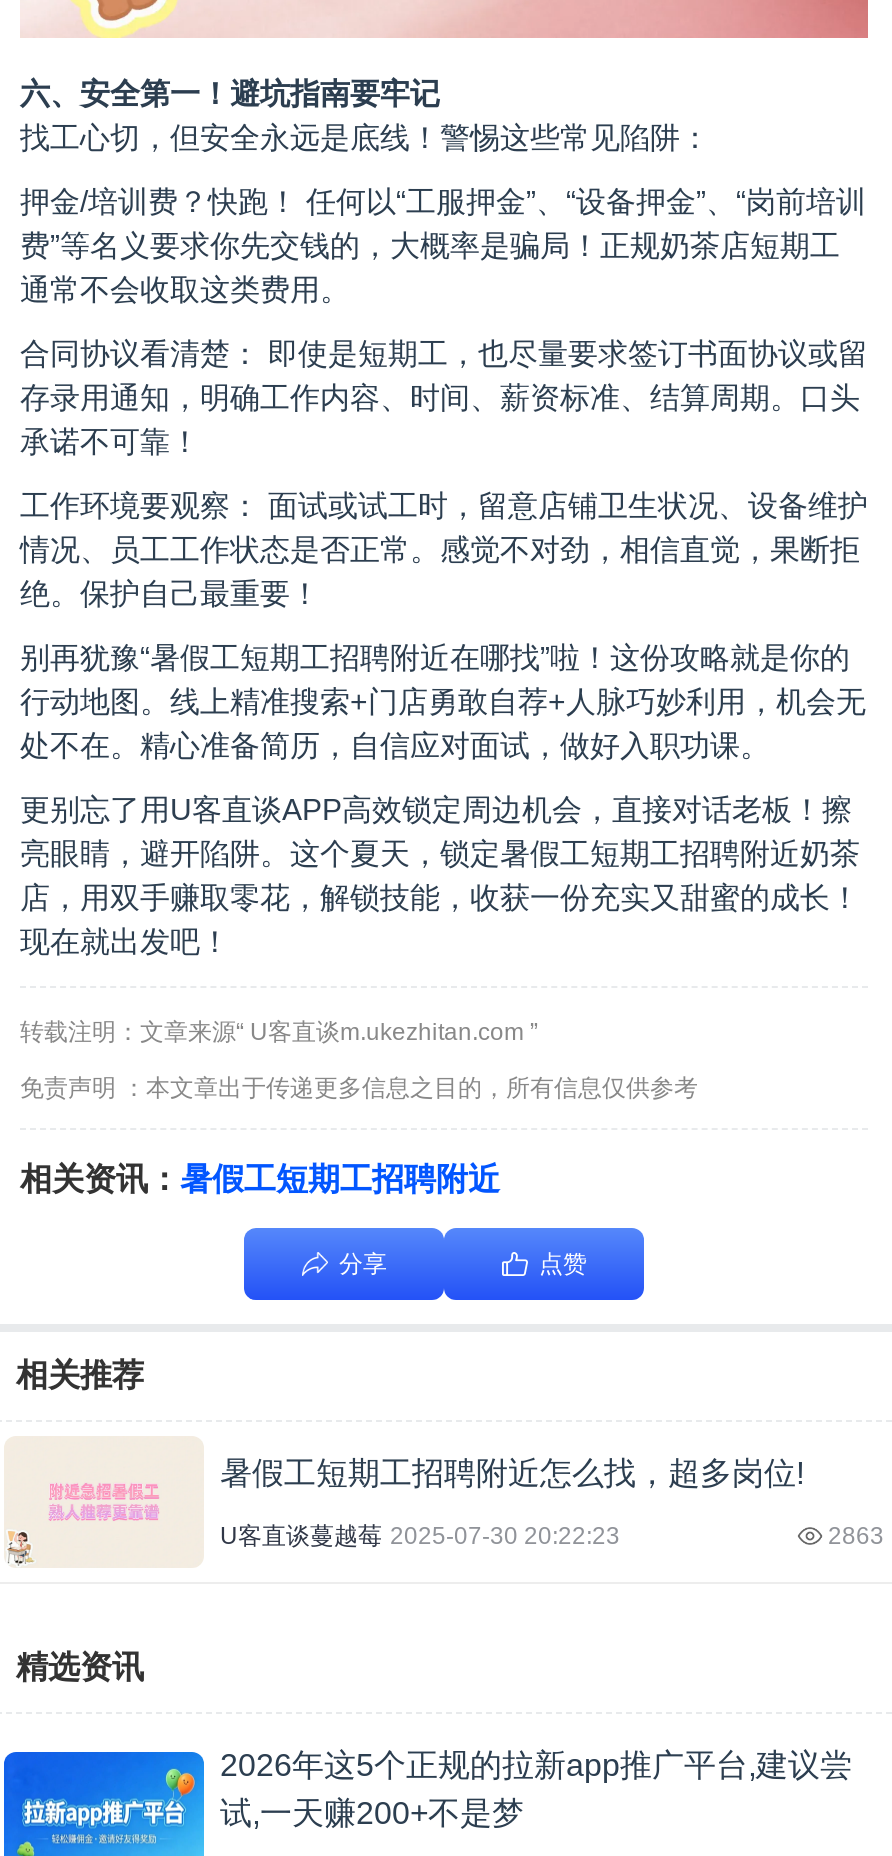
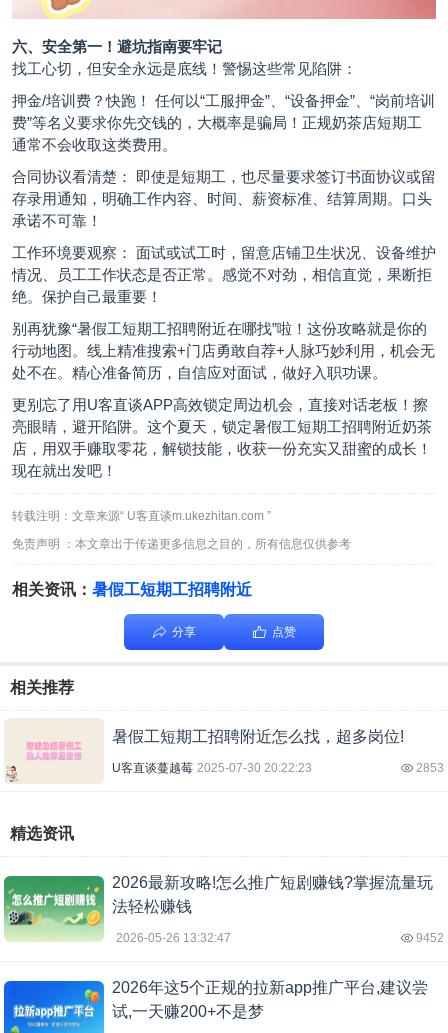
[828,1522,884,1550] 2863 -> [416,761,444,775] 2853
none -> [3,874,444,948] [image] | 2026最新攻略!怎么推广短剧赚钱?掌握流量玩 | 法轻松赚钱 | 2026-05-26 13:32:47 | 9452

